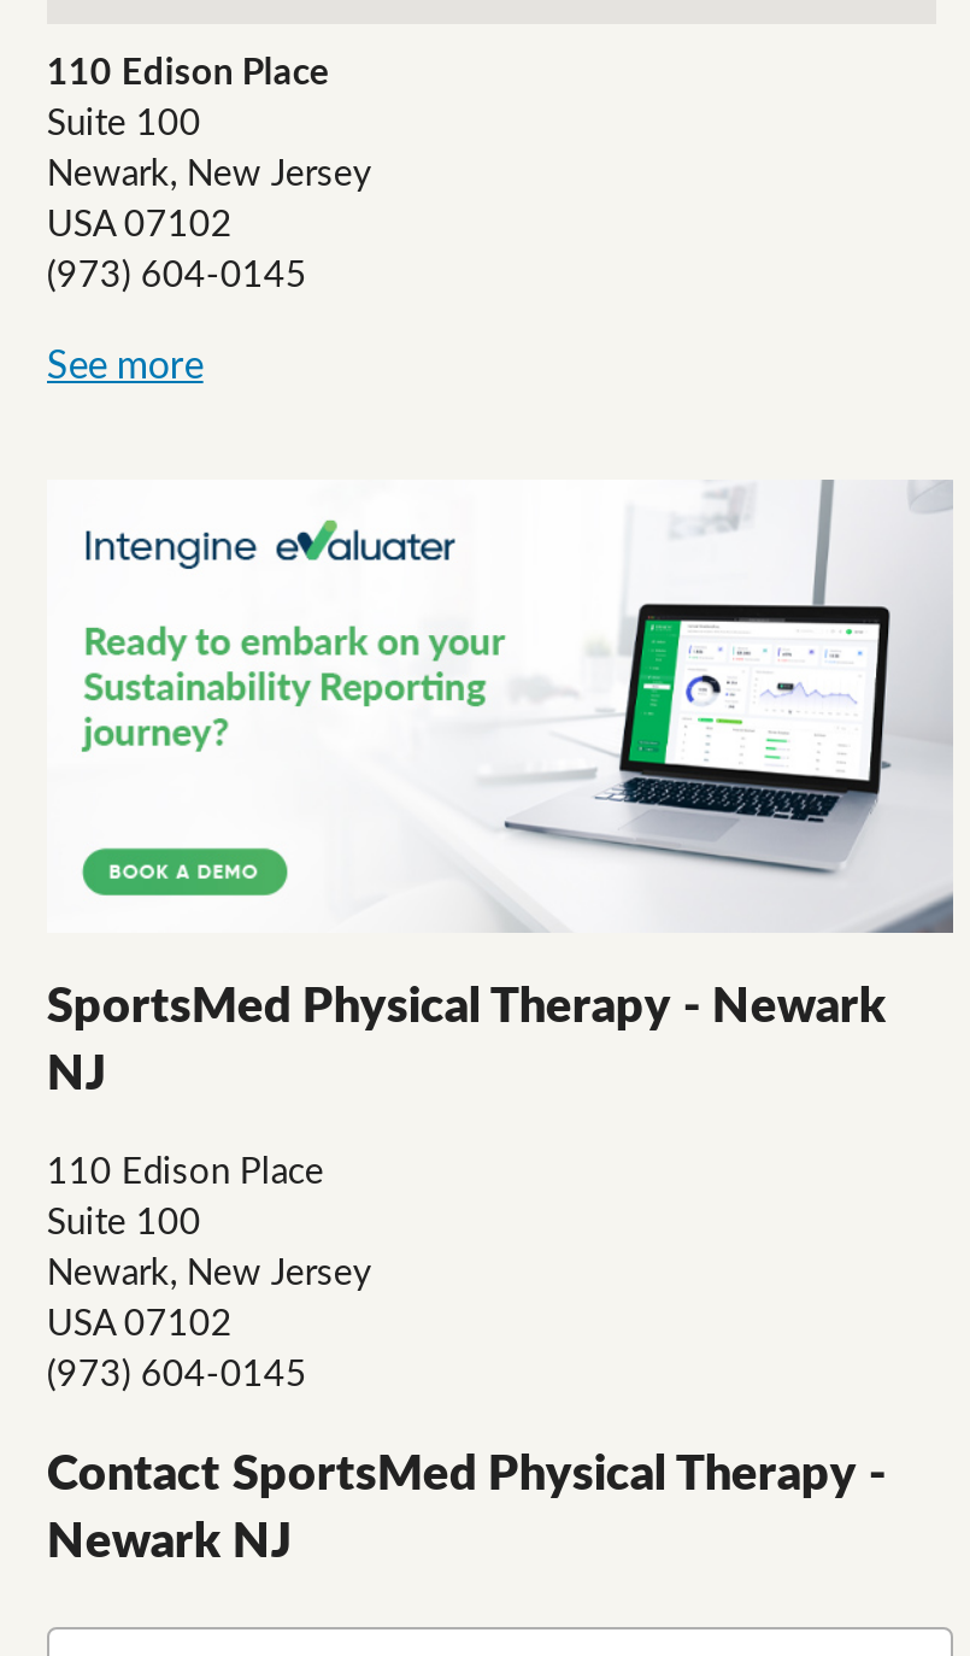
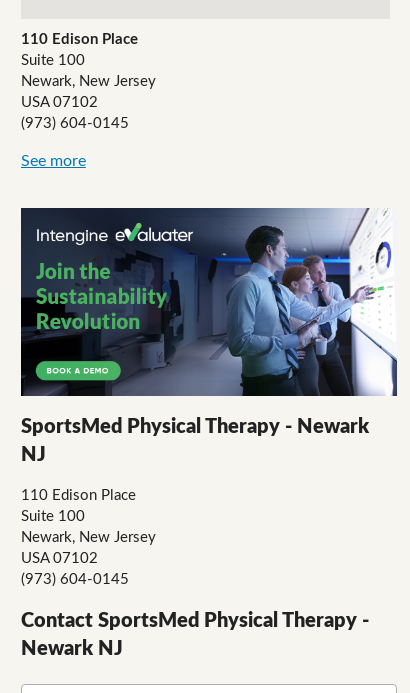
[47,480,953,935] [image] -> [20,207,398,397] [image]

